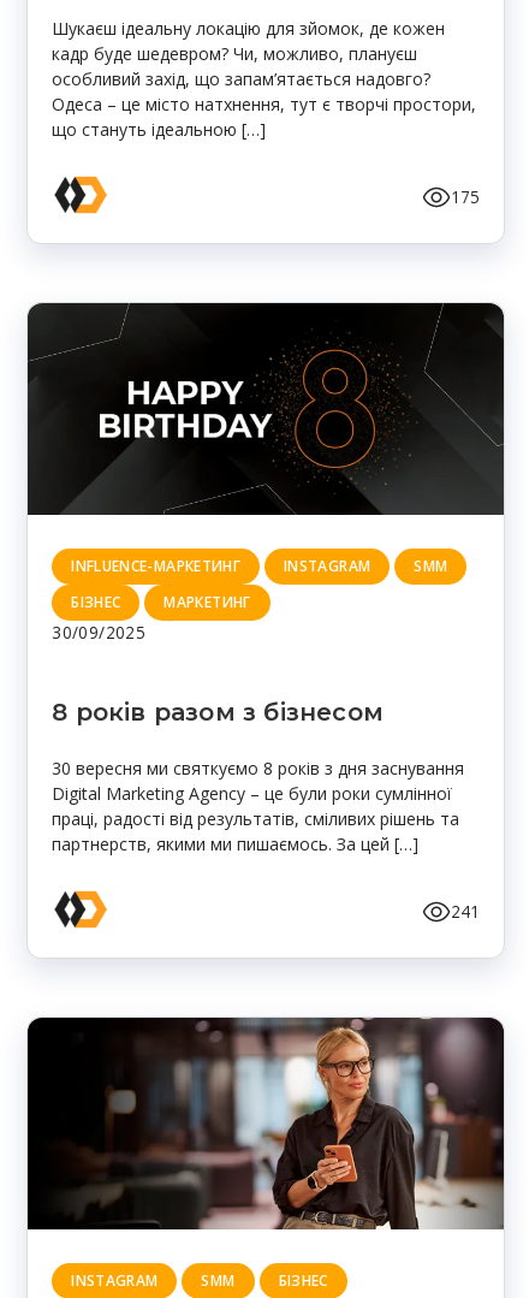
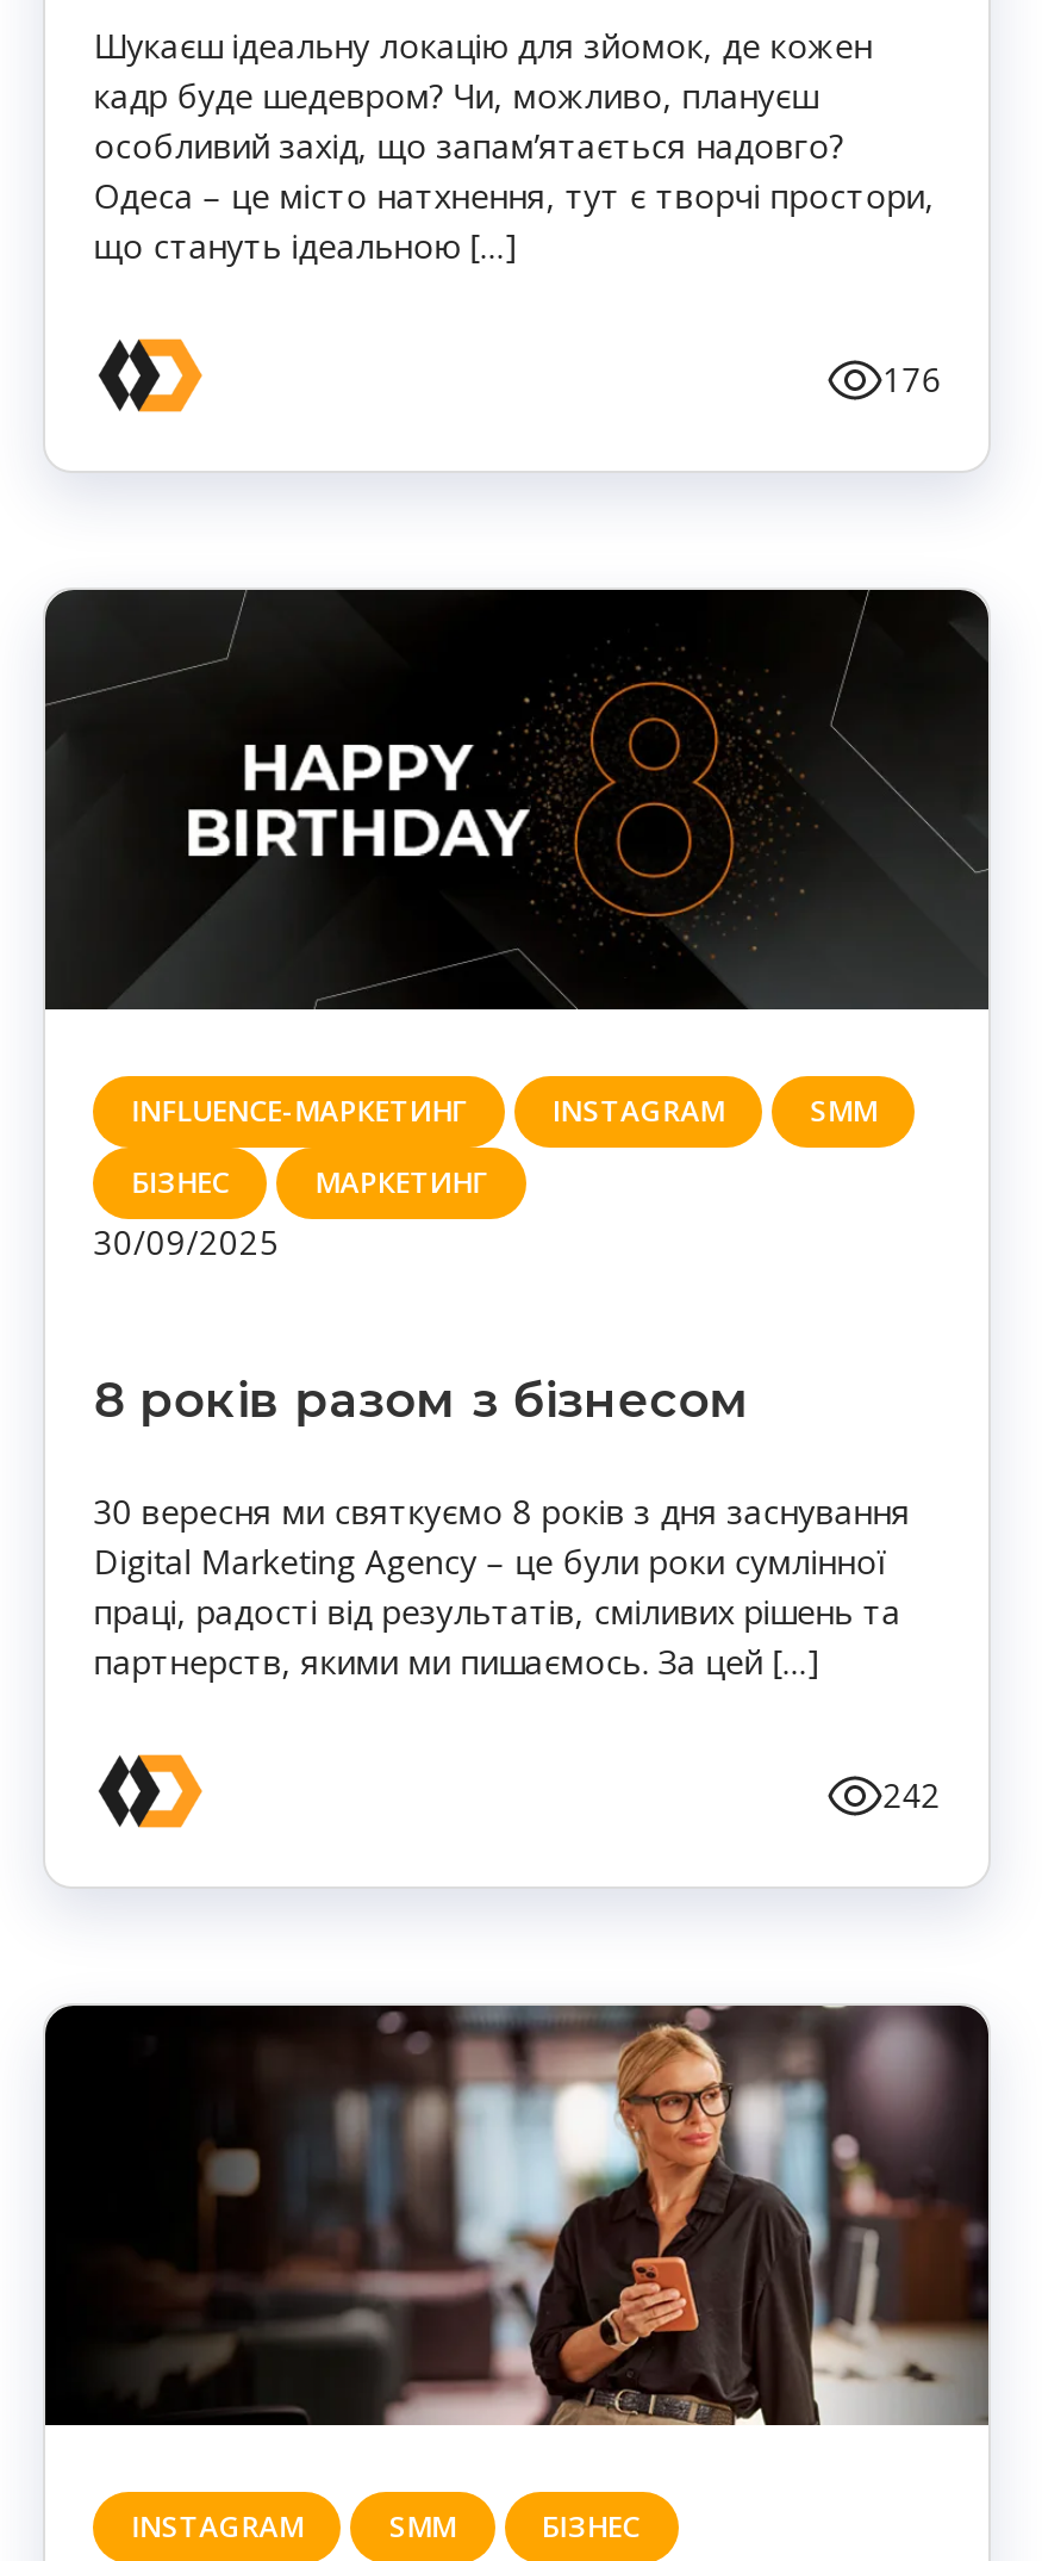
[451,185,479,208] 175 -> [883,356,940,402] 176
[451,900,479,923] 241 -> [883,1773,940,1818] 242

